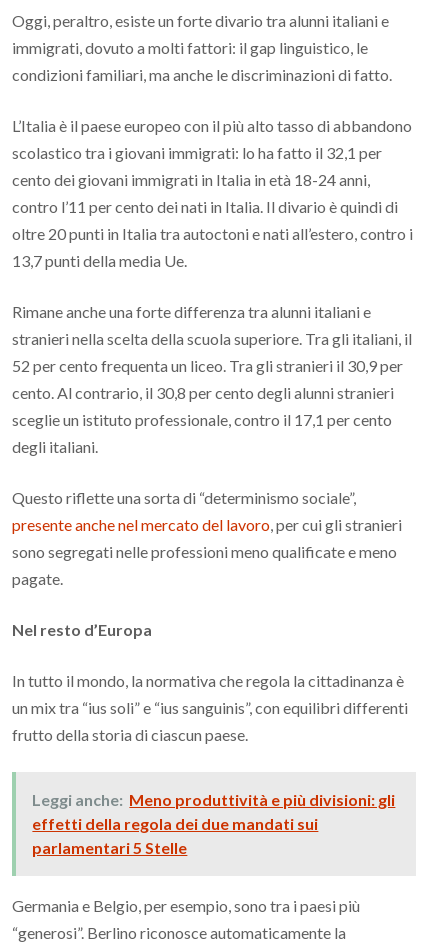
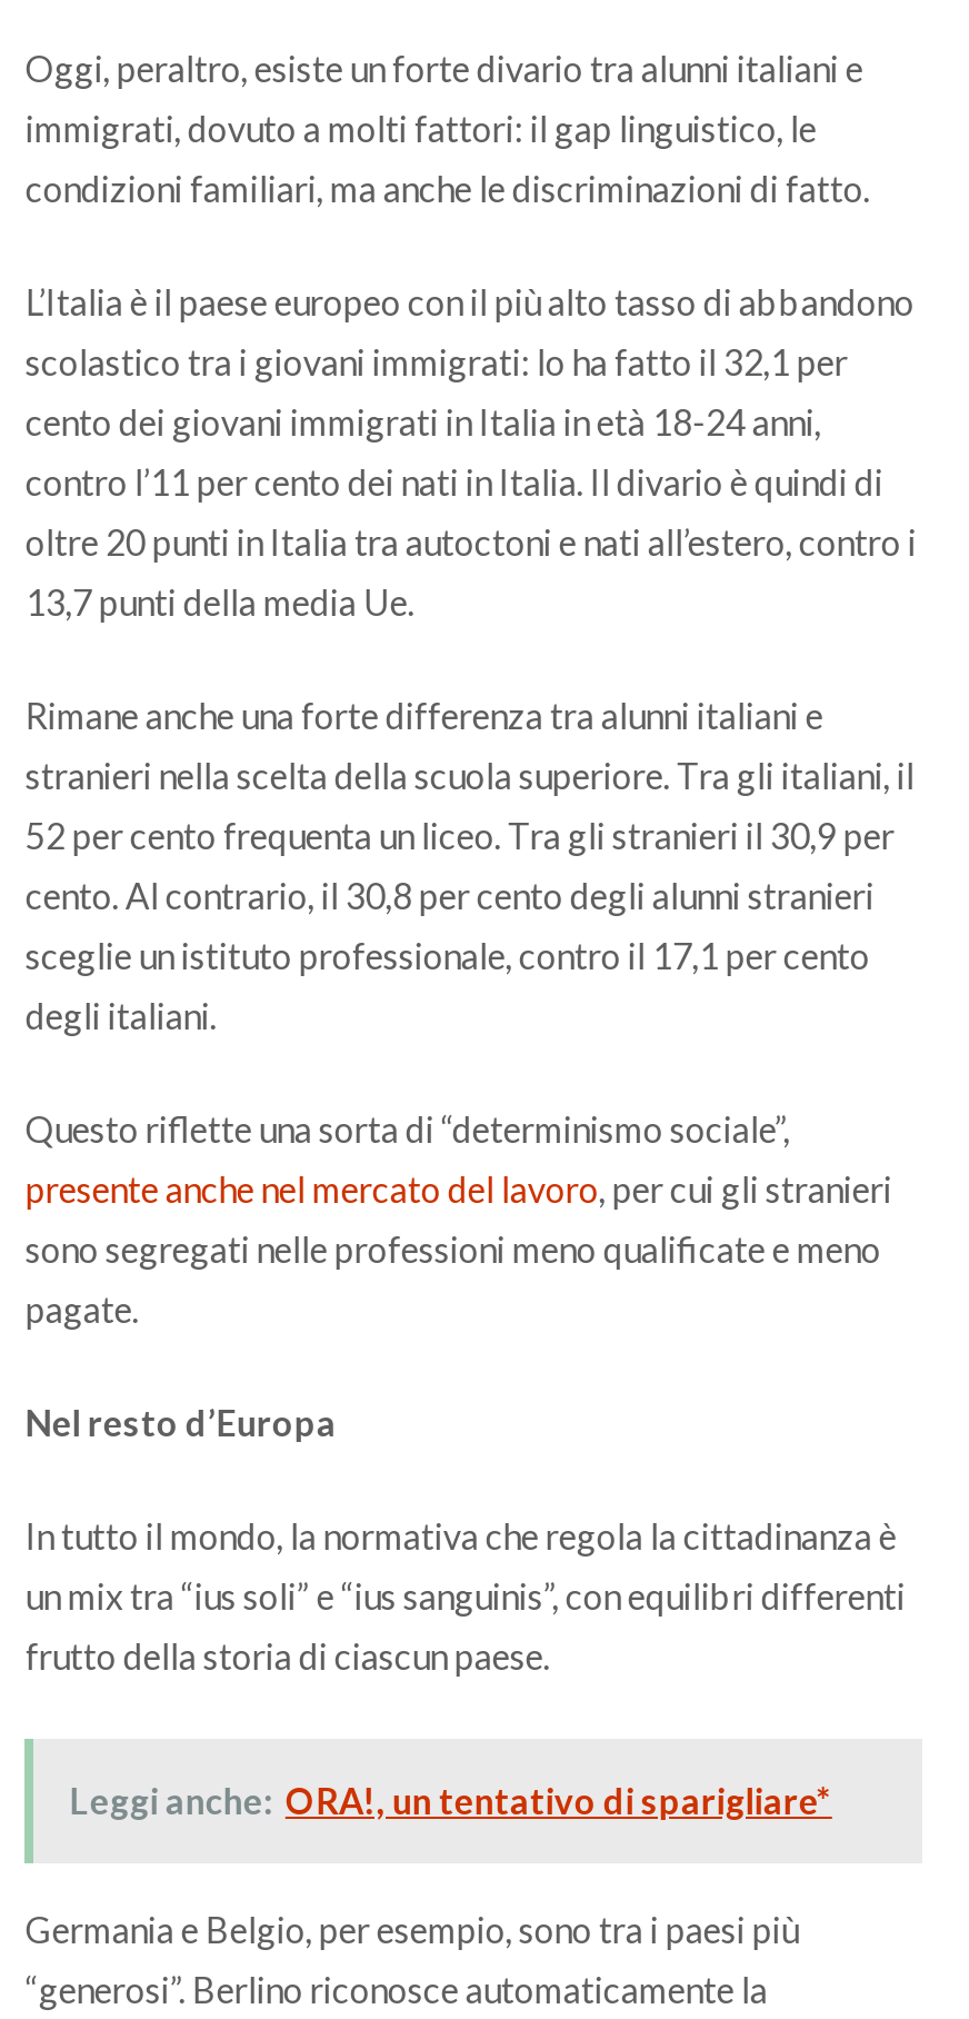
[32,790,395,857] Leggi anche: Meno produttività e più divisioni: gli | effetti della regola dei due mandati sui | parlamentari 5 Stelle -> [70,1778,832,1820] Leggi anche: ORA!, un tentativo di sparigliare*

